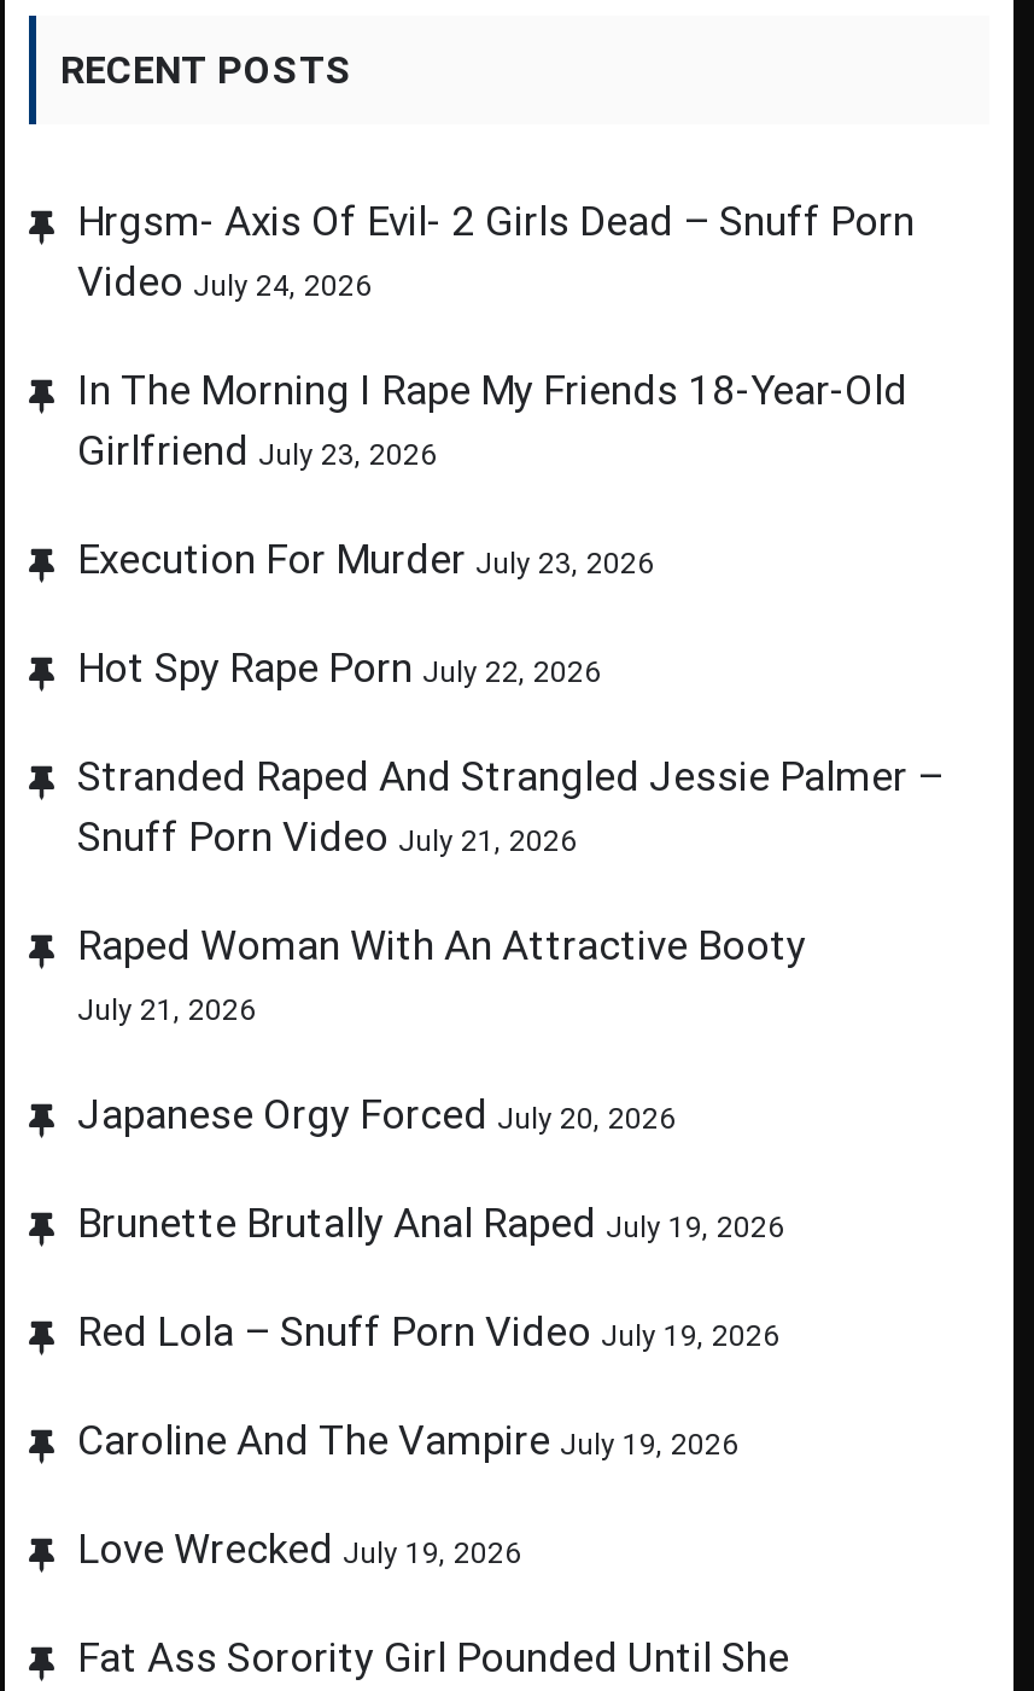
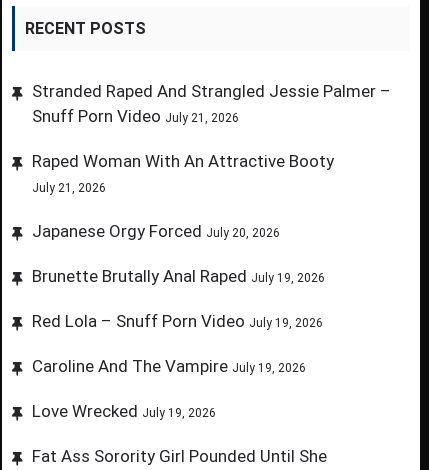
[77,197,915,692] Hrgsm- Axis Of Evil- 2 Girls Dead – Snuff Porn | Video July 24, 2026 | In The Morning I Rape My Friends 18-Year-Old | Girlfriend July 23, 2026 | Execution For Murder July 23, 2026 | Hot Spy Rape Porn July 22, 2026 -> none

